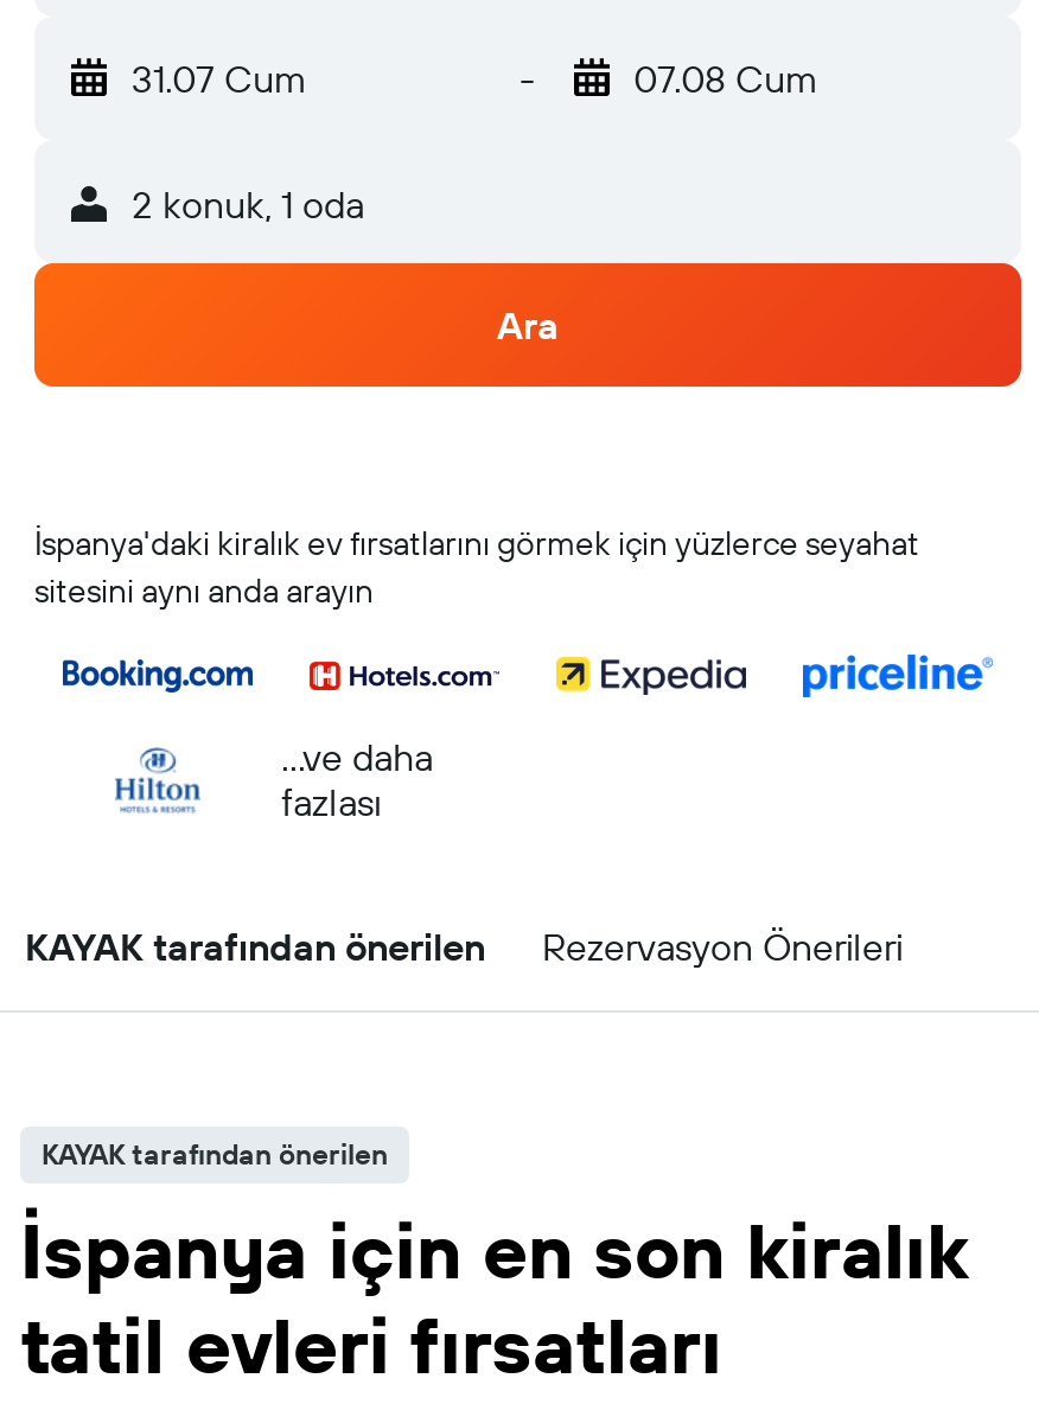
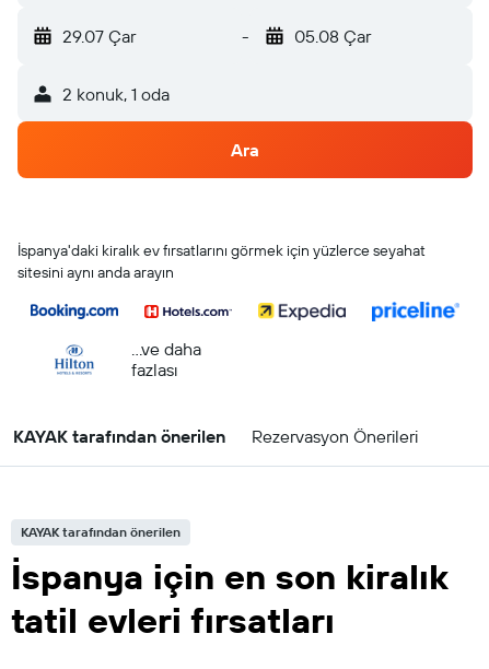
[132,55,307,102] 31.07 Cum -> [62,25,136,47] 29.07 Çar
[633,55,818,102] 07.08 Cum -> [294,25,370,47] 05.08 Çar

